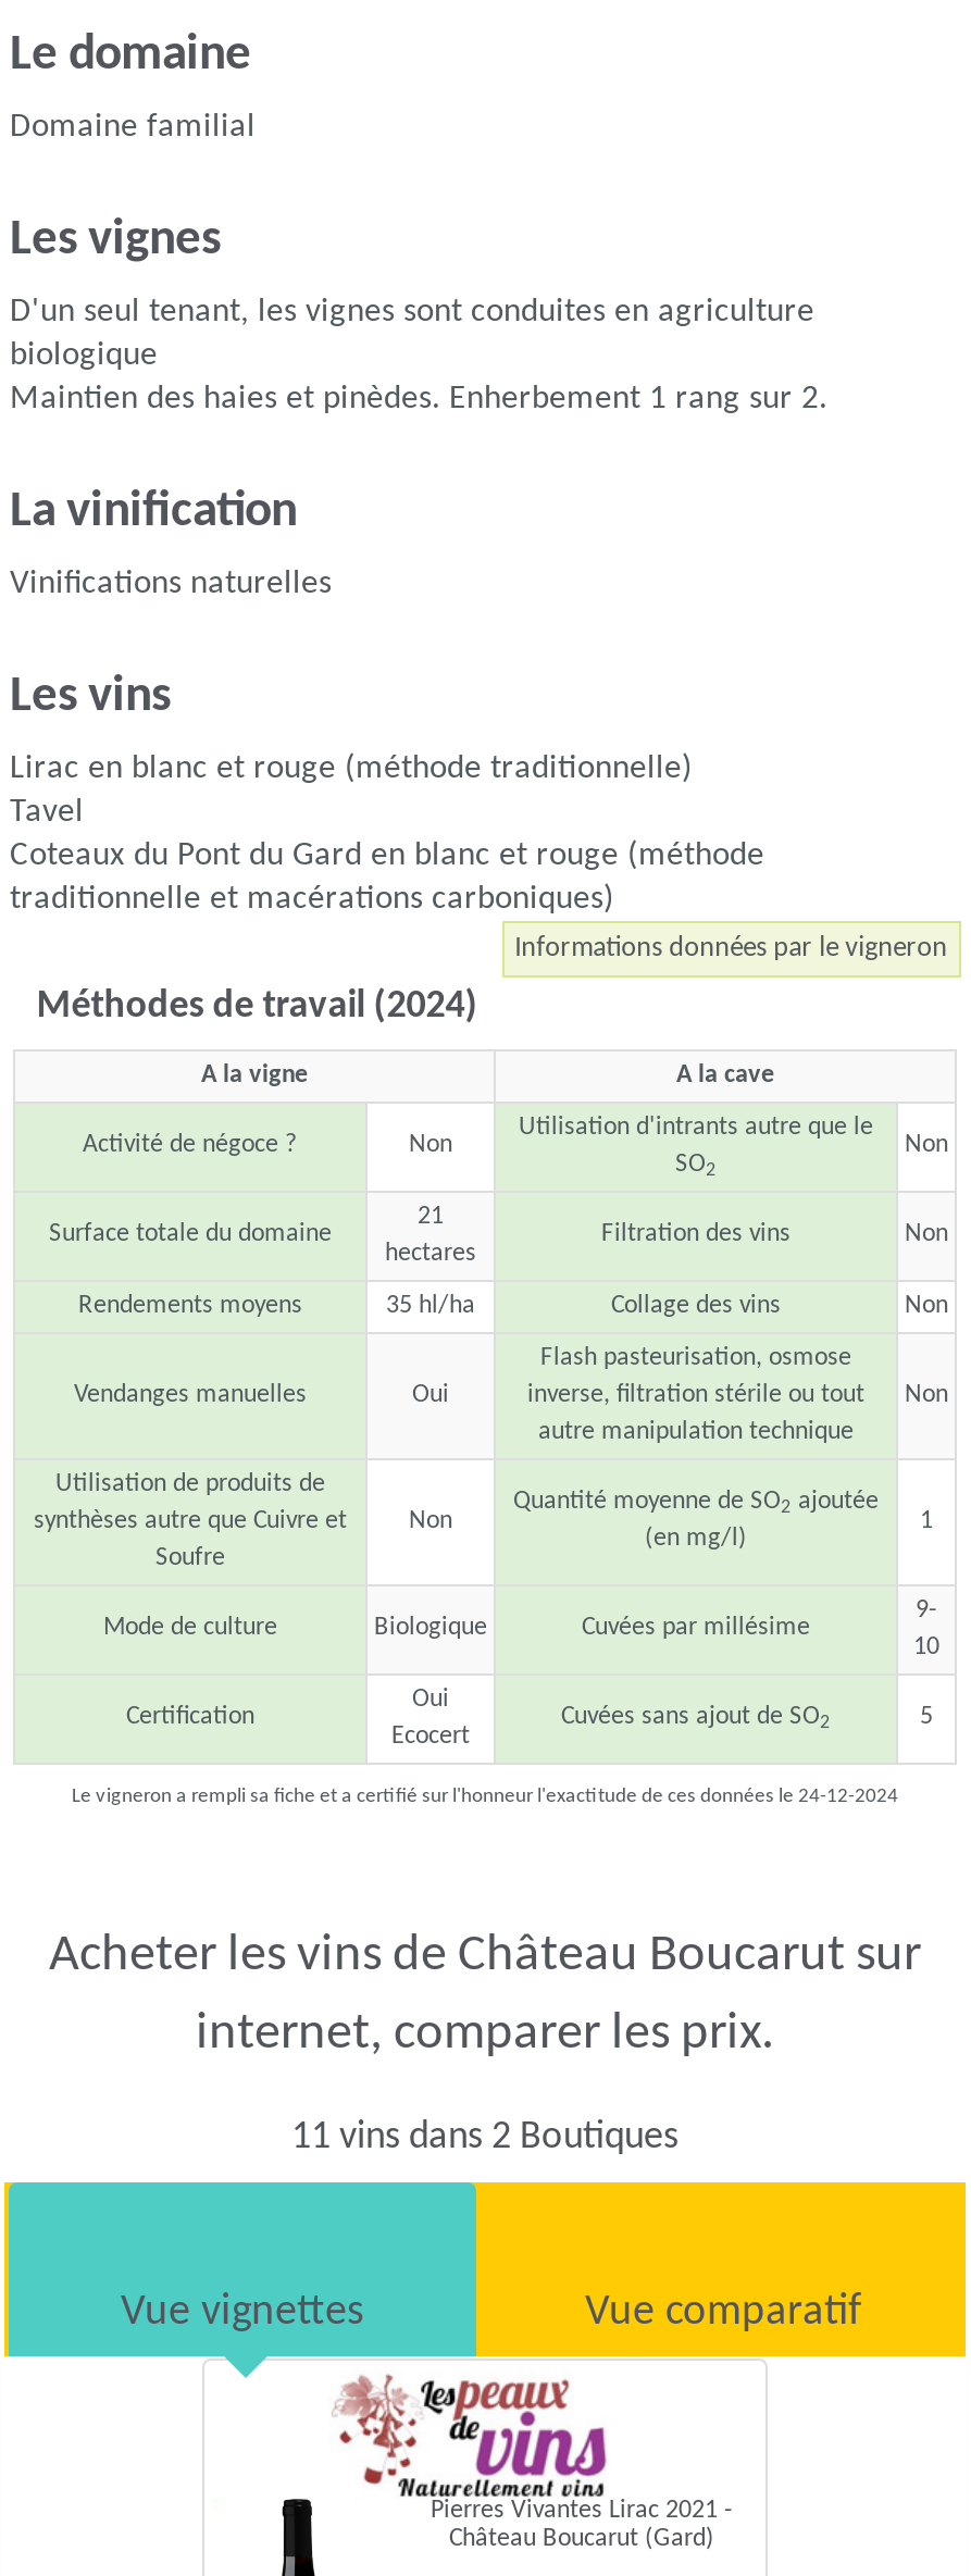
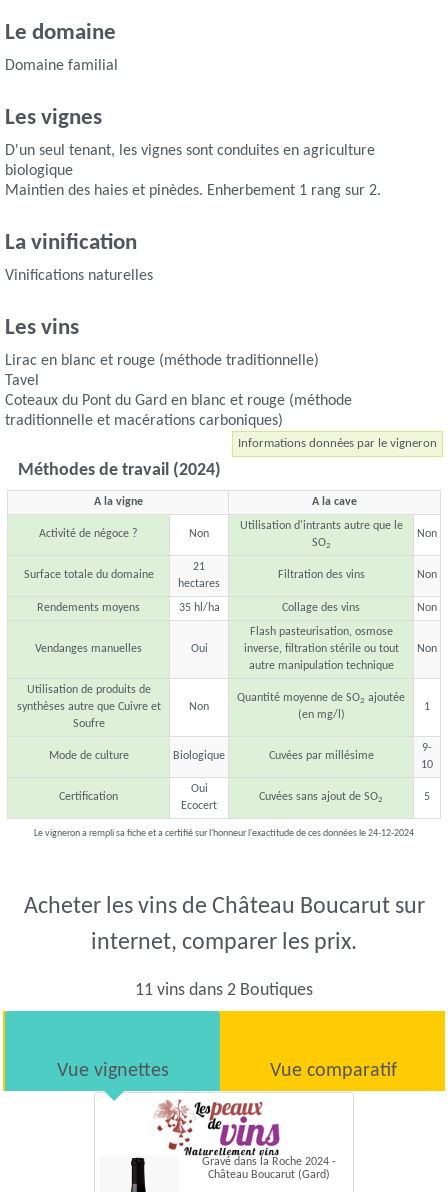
[431,2497,733,2523] Pierres Vivantes Lirac 2021 - -> [201,1155,335,1167] Gravé dans la Roche 2024 -

